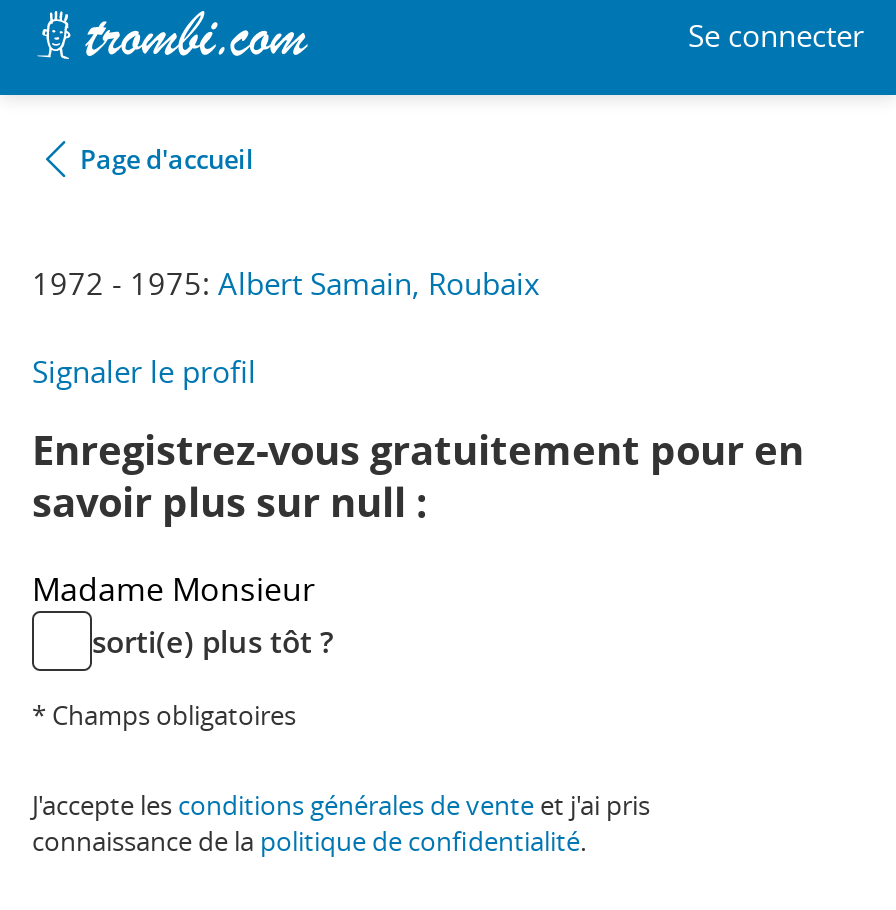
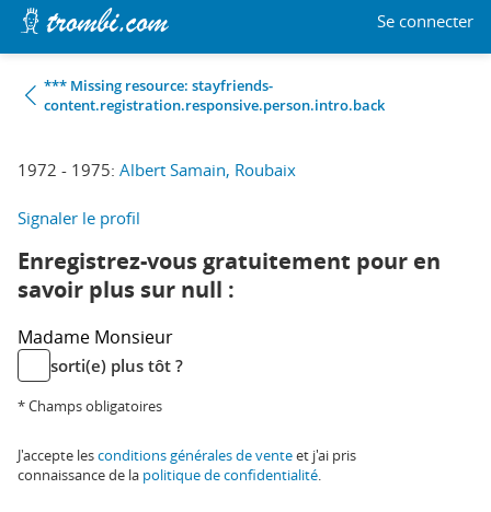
[80,141,254,177] Page d'accueil -> [44,75,385,115] *** Missing resource: stayfriends- | content.registration.responsive.person.intro.back

